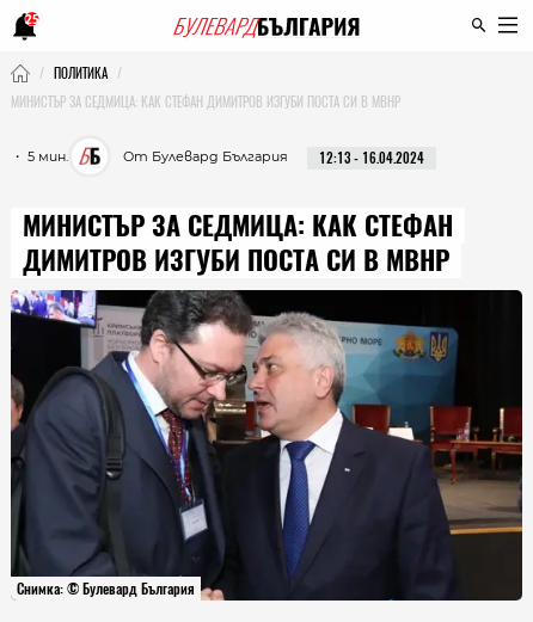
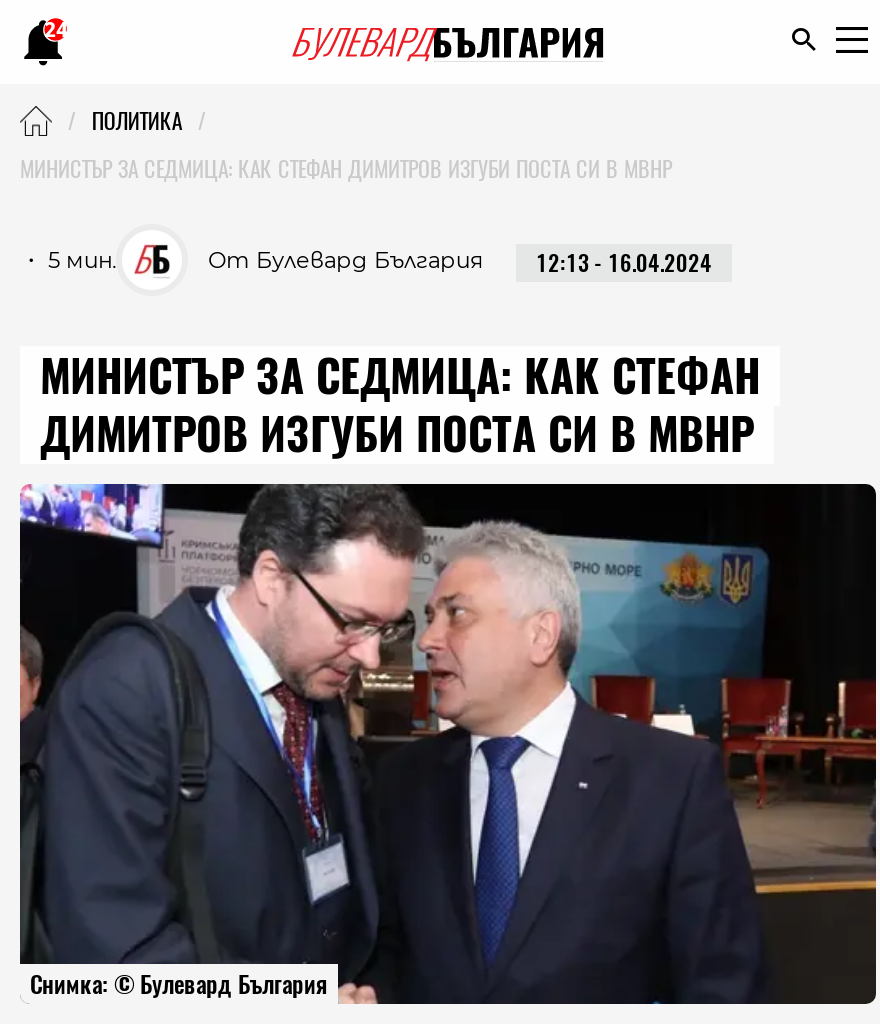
[25,10,40,27] 25 -> [44,14,68,43] 24

